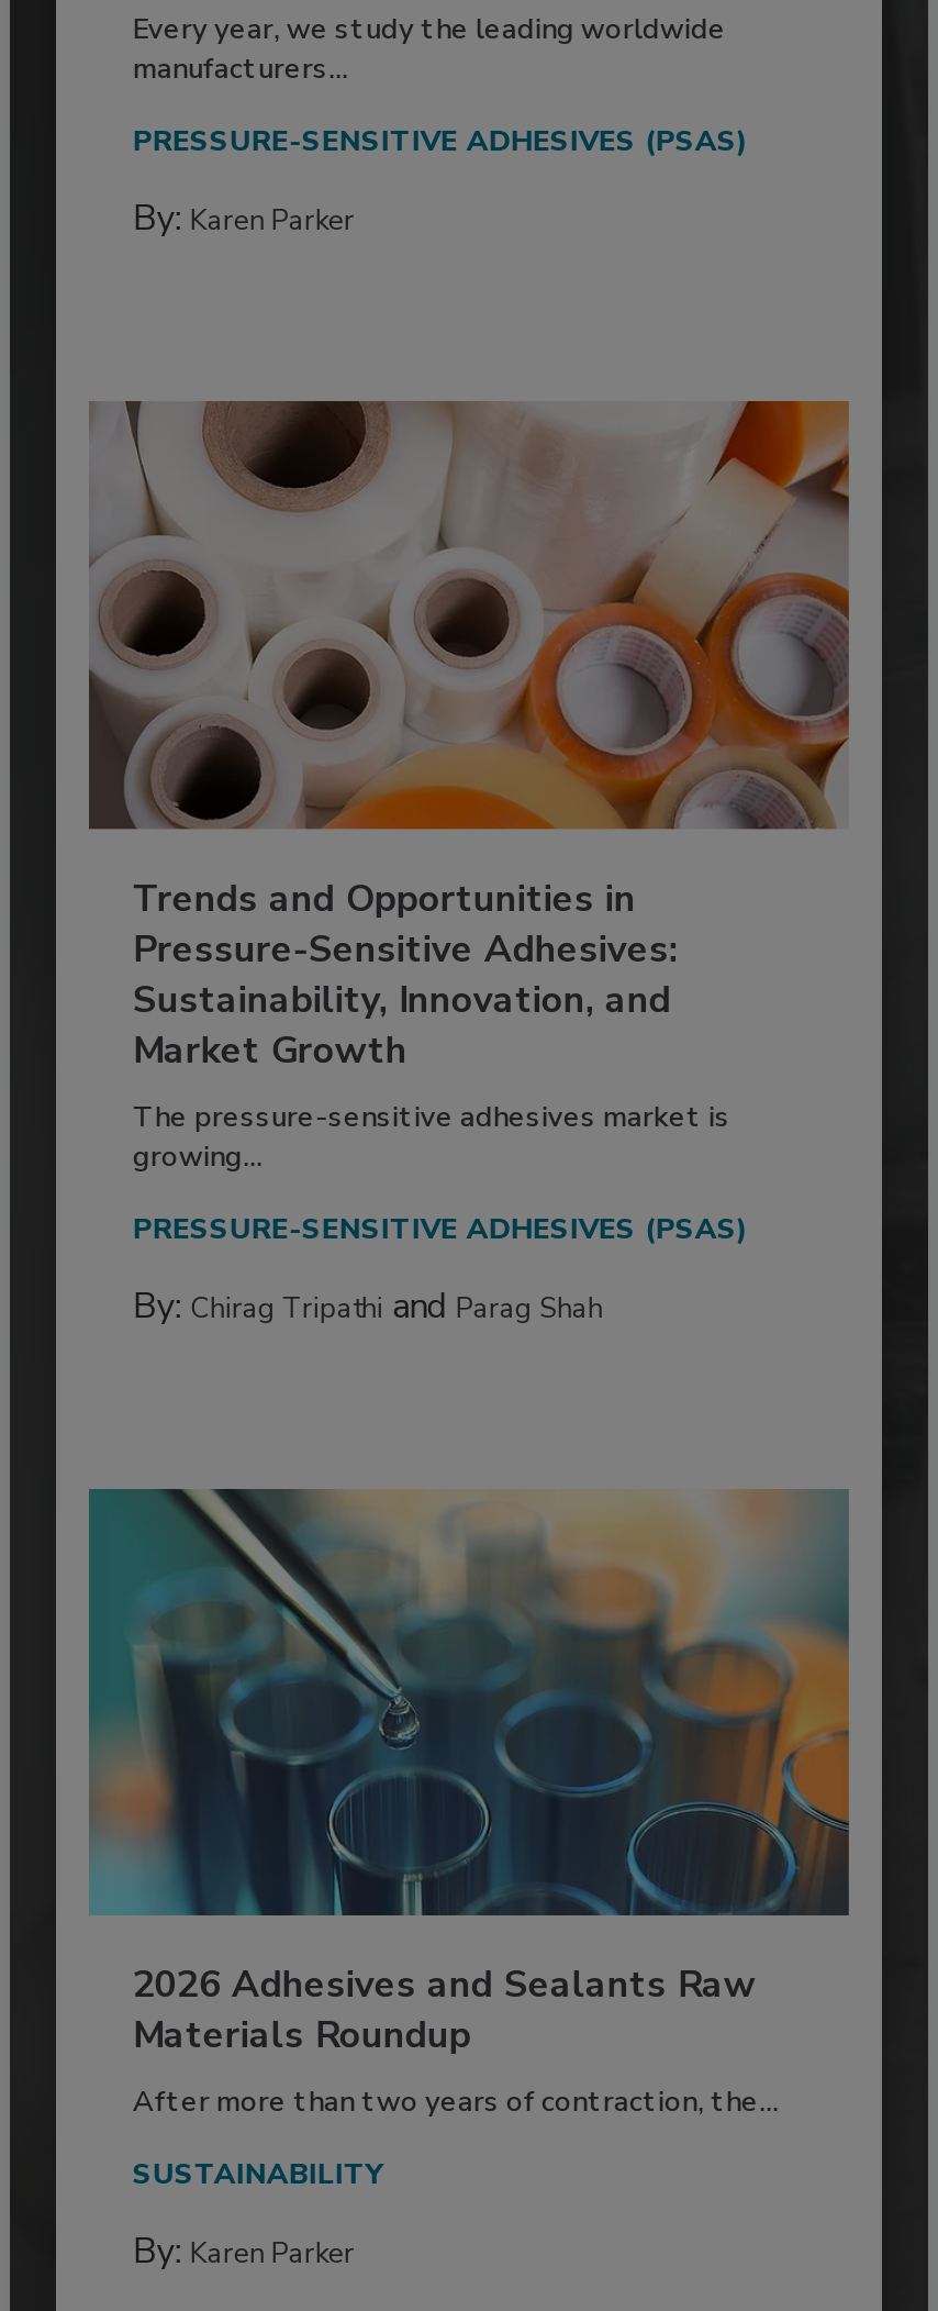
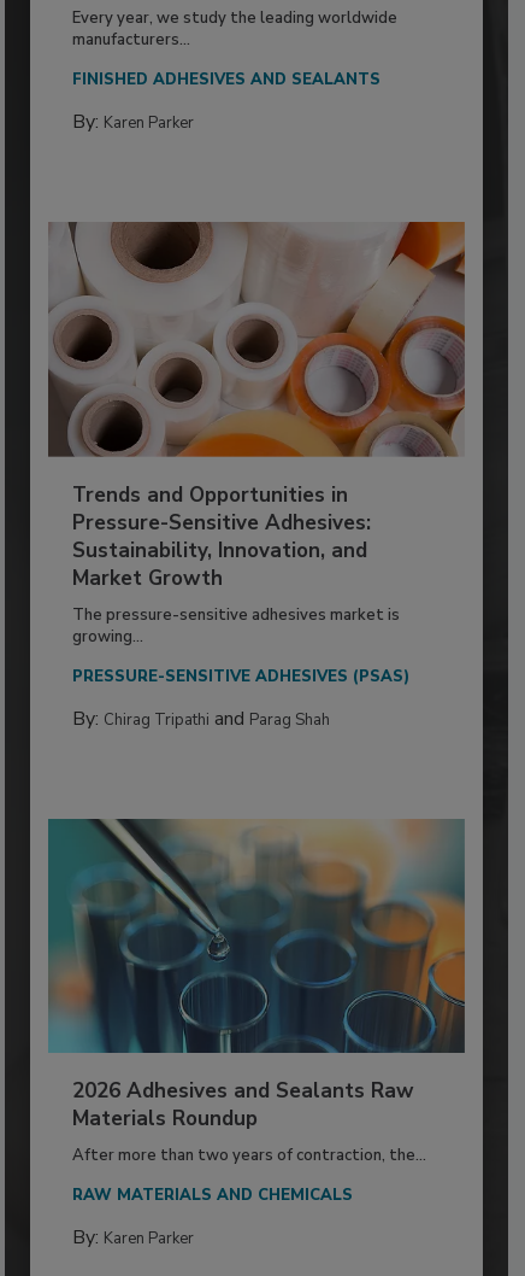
[133,122,748,162] PRESSURE-SENSITIVE ADHESIVES (PSAS) -> [72,69,380,90] FINISHED ADHESIVES AND SEALANTS
[133,2156,383,2195] SUSTAINABILITY -> [72,1185,353,1207] RAW MATERIALS AND CHEMICALS

